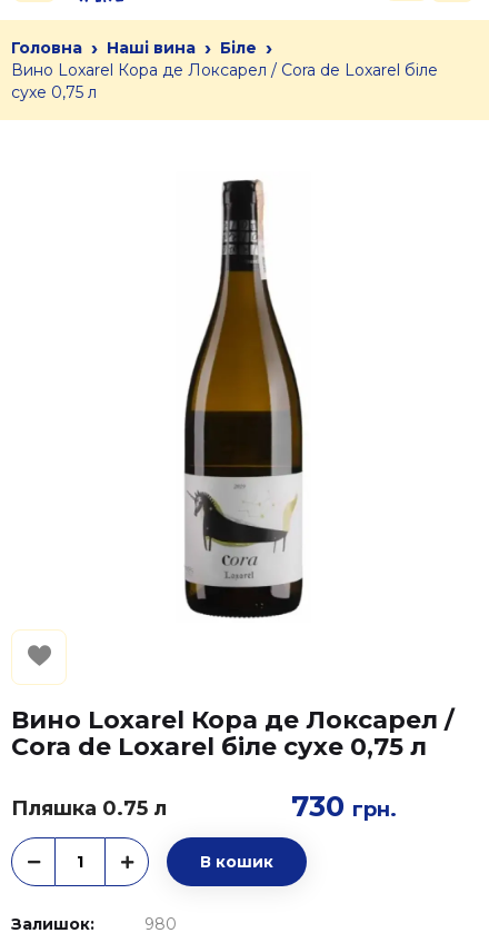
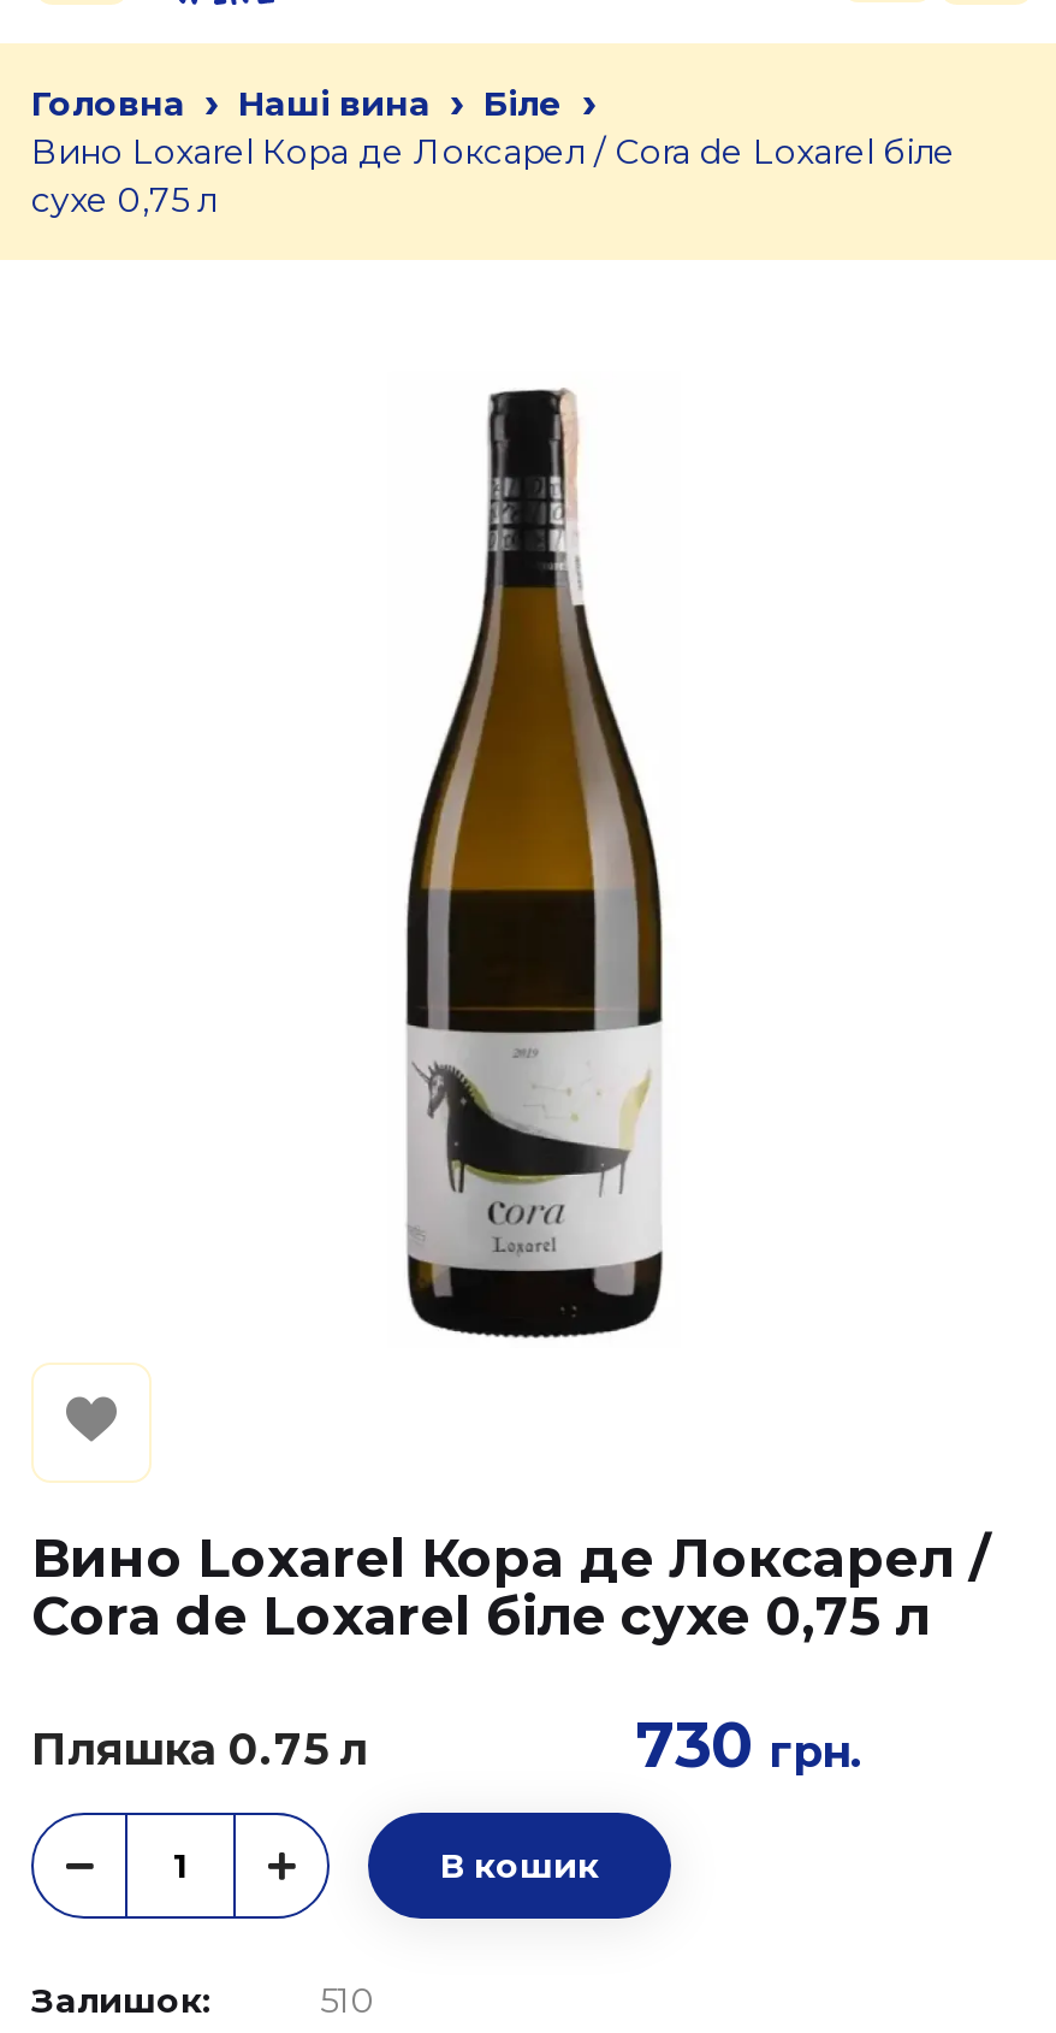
[144,914,177,934] 980 -> [320,1979,375,2022] 510

